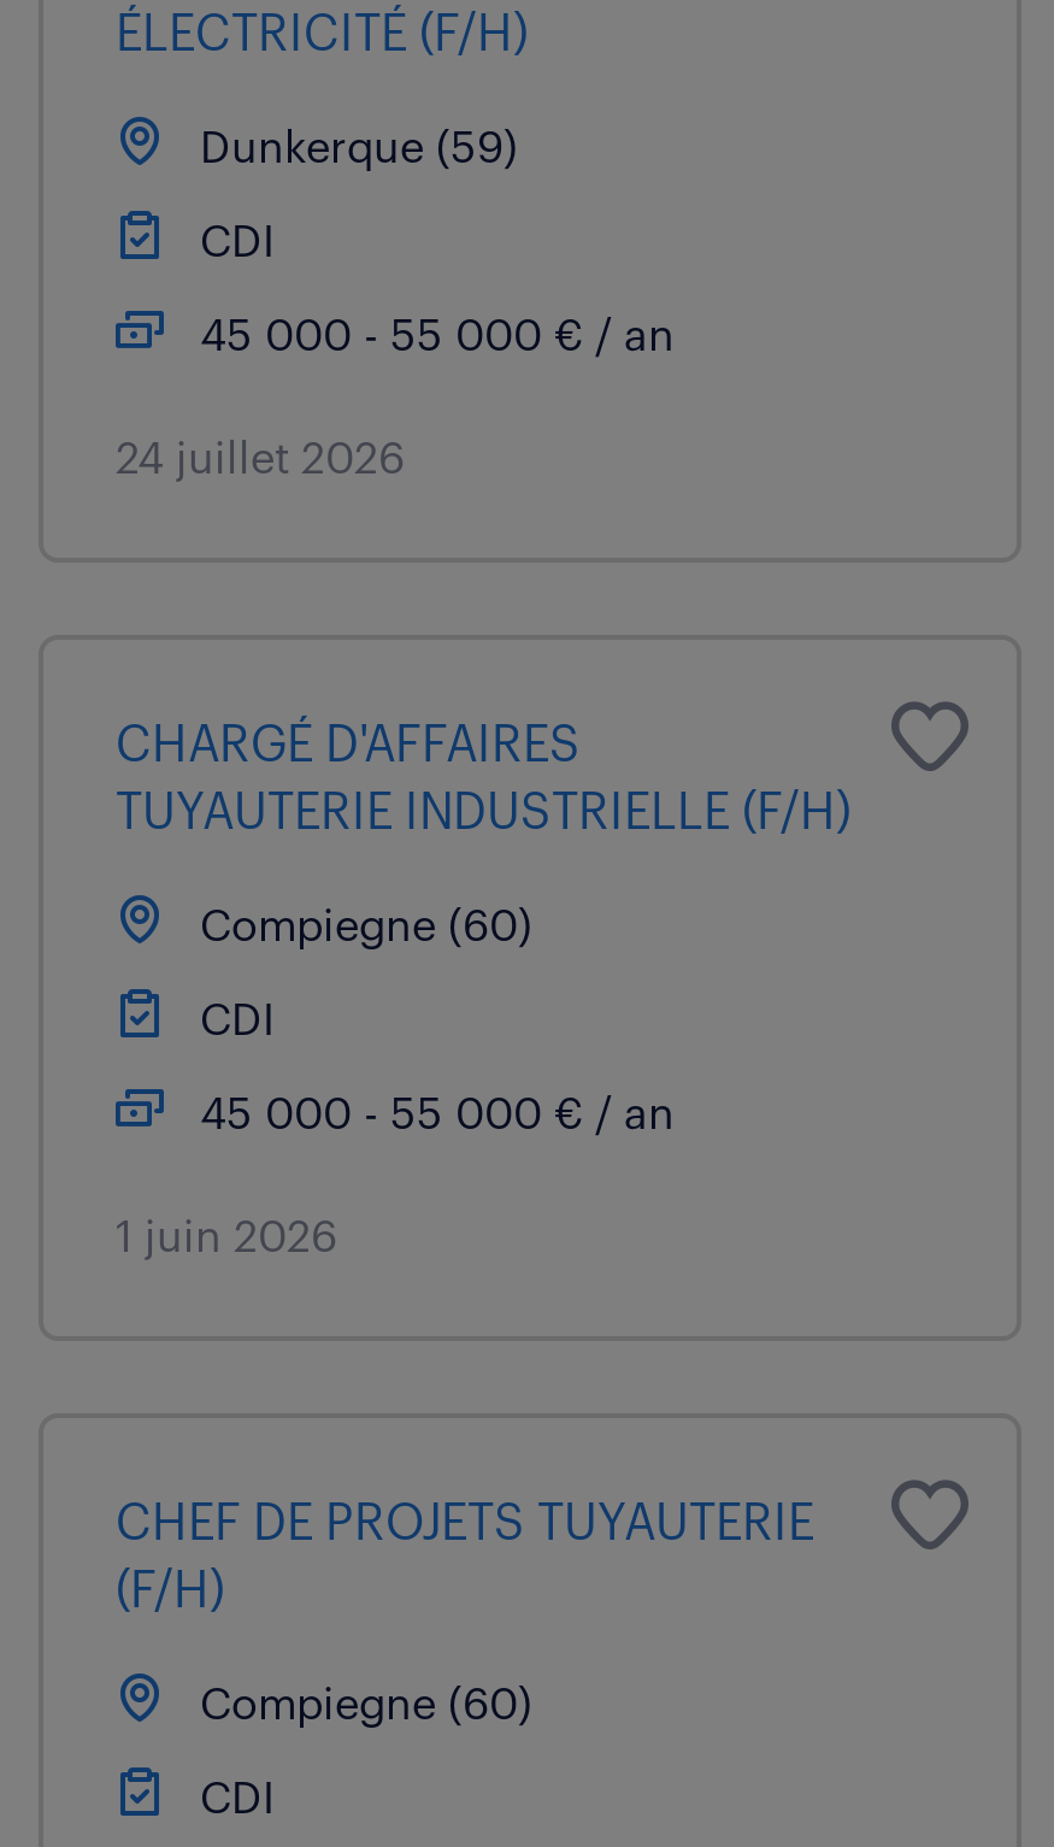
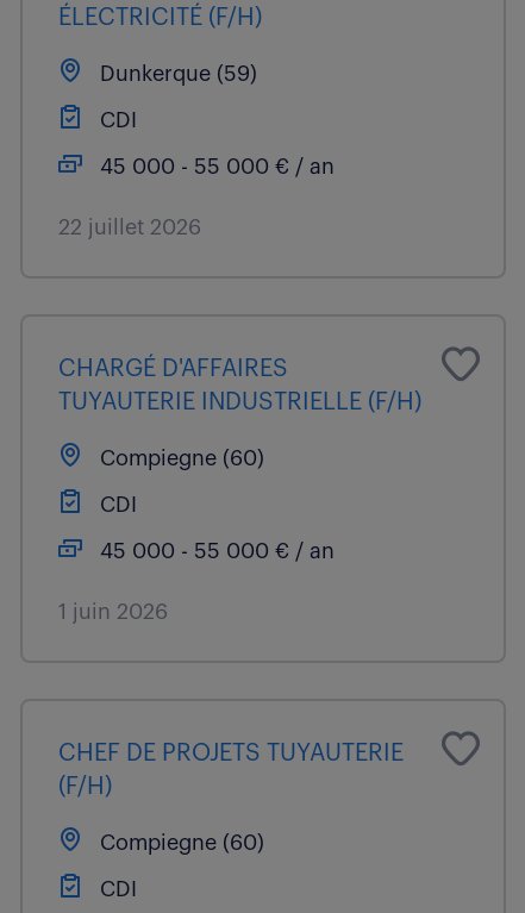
[116,437,405,480] 24 juillet 2026 -> [58,216,201,238] 22 juillet 2026

